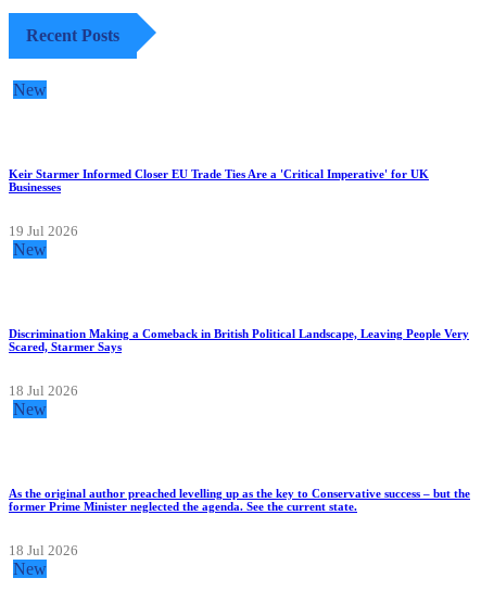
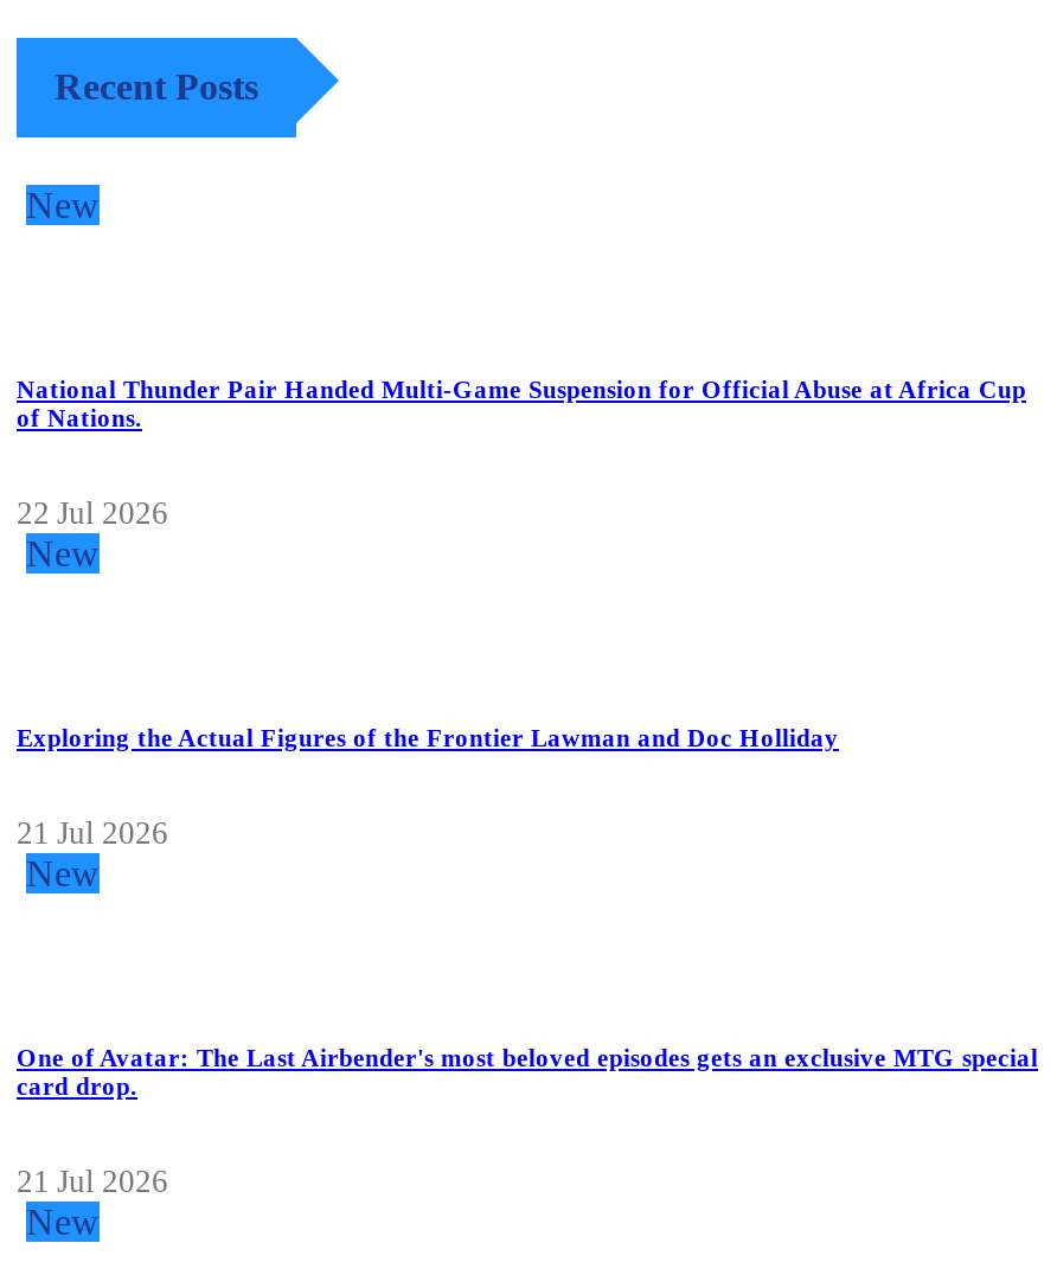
[9,168,429,194] Keir Starmer Informed Closer EU Trade Ties Are a 'Critical Imperative' for UK | Businesses -> [17,375,1026,432] National Thunder Pair Handed Multi-Game Suspension for Official Abuse at Africa Cup | of Nations.
[9,223,78,239] 19 Jul 2026 -> [17,496,168,532] 22 Jul 2026
[9,327,469,354] Discrimination Making a Comeback in British Political Landscape, Leaving People Very | Scared, Starmer Says -> [17,724,839,752] Exploring the Actual Figures of the Frontier Lawman and Doc Holliday
[9,383,78,399] 18 Jul 2026 -> [17,816,168,852] 21 Jul 2026
[9,487,470,513] As the original author preached levelling up as the key to Conservative success – but the | former Prime Minister neglected the agenda. See the current state. -> [17,1043,1038,1100] One of Avatar: The Last Airbender's most beloved episodes gets an exclusive MTG special | card drop.
[9,542,78,559] 18 Jul 2026 -> [17,1164,168,1200] 21 Jul 2026

